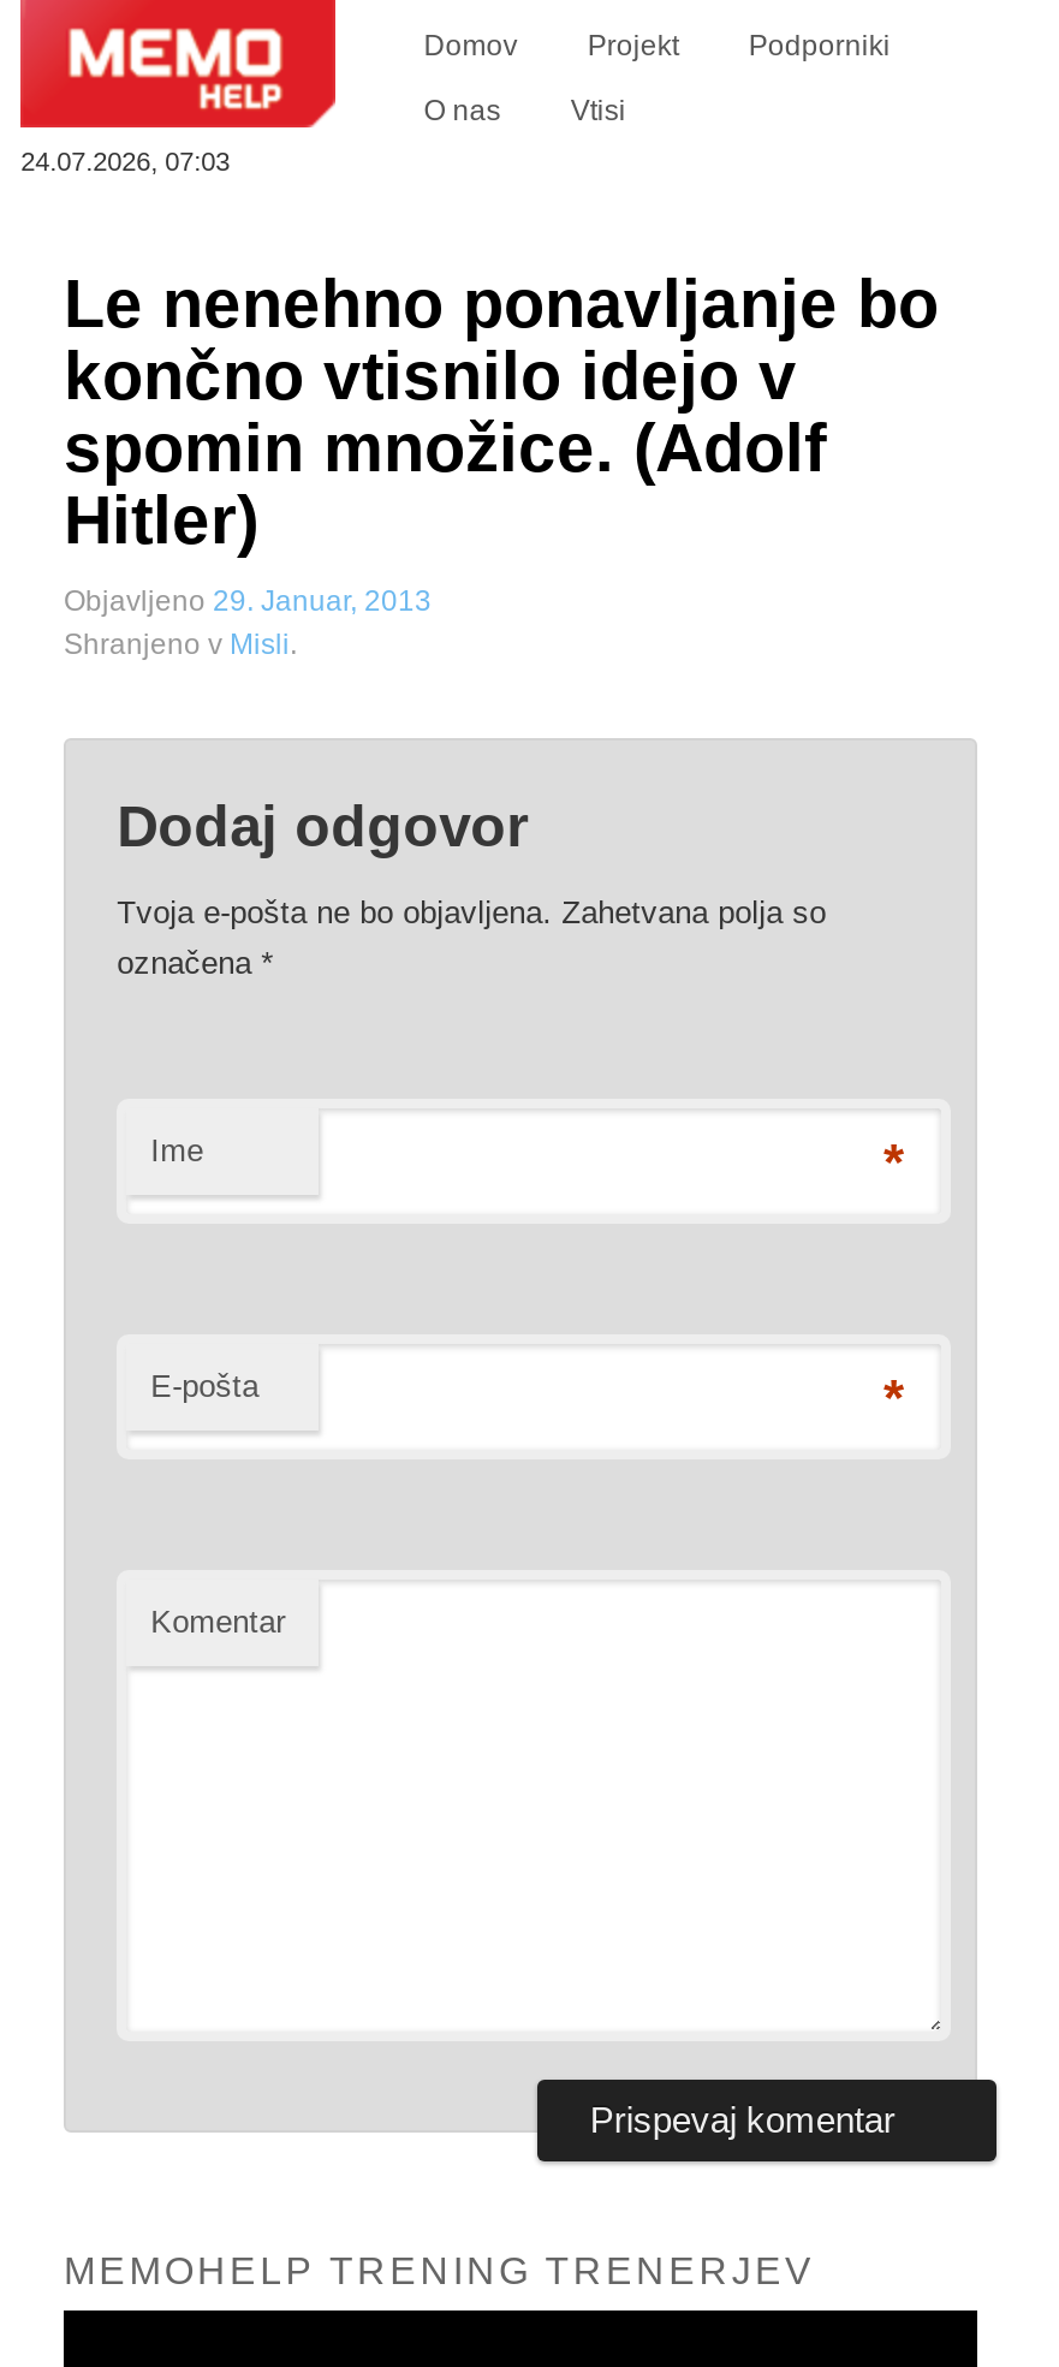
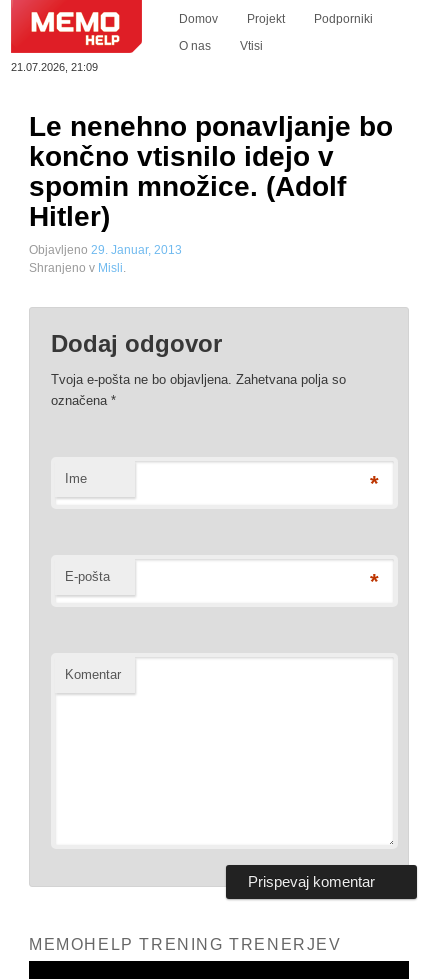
[21,147,230,176] 24.07.2026, 07:03 -> [11,61,98,73] 21.07.2026, 21:09

